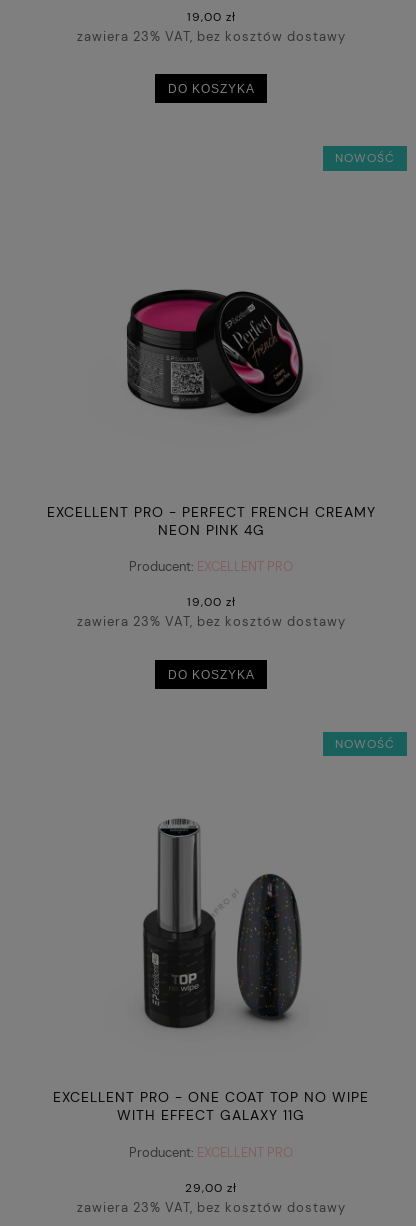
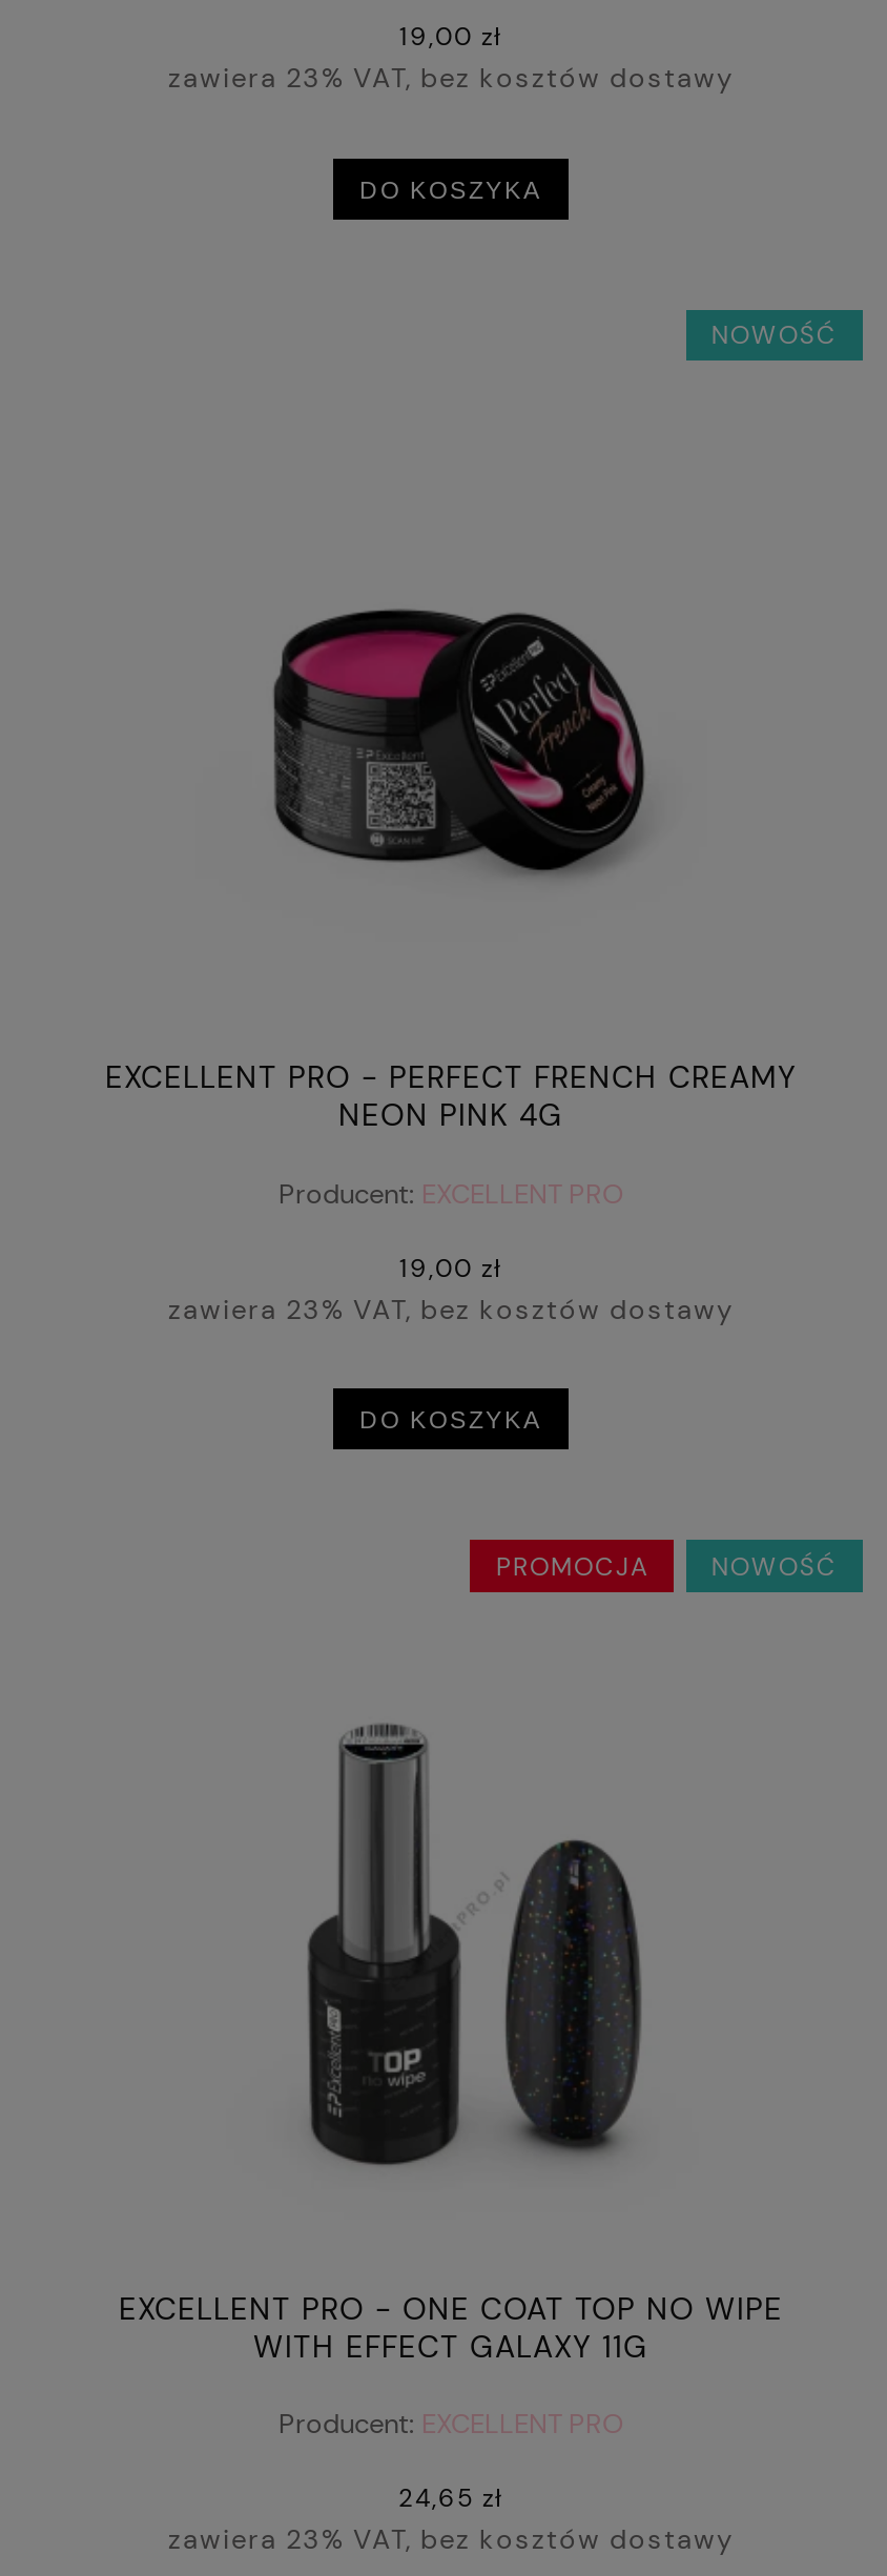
none -> [496,1549,649,1583] PROMOCJA
[185,1180,237,1196] 29,00 zł -> [398,2482,503,2516] 24,65 zł

